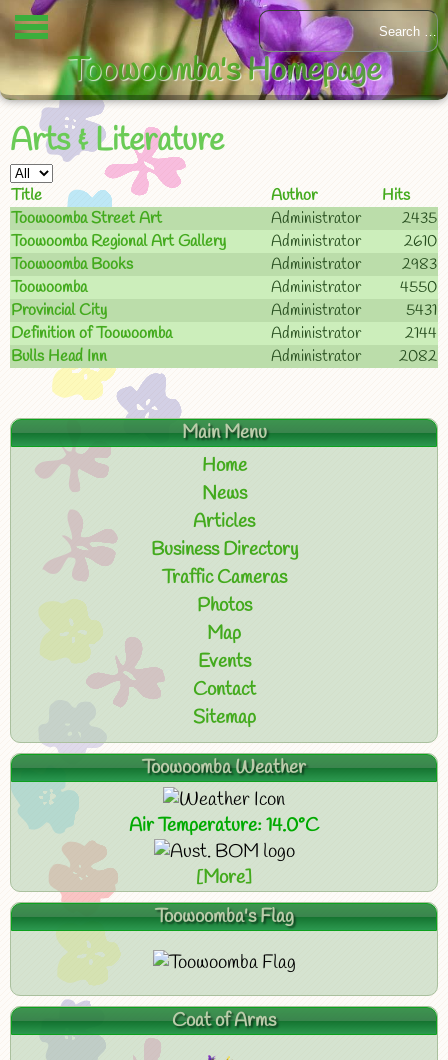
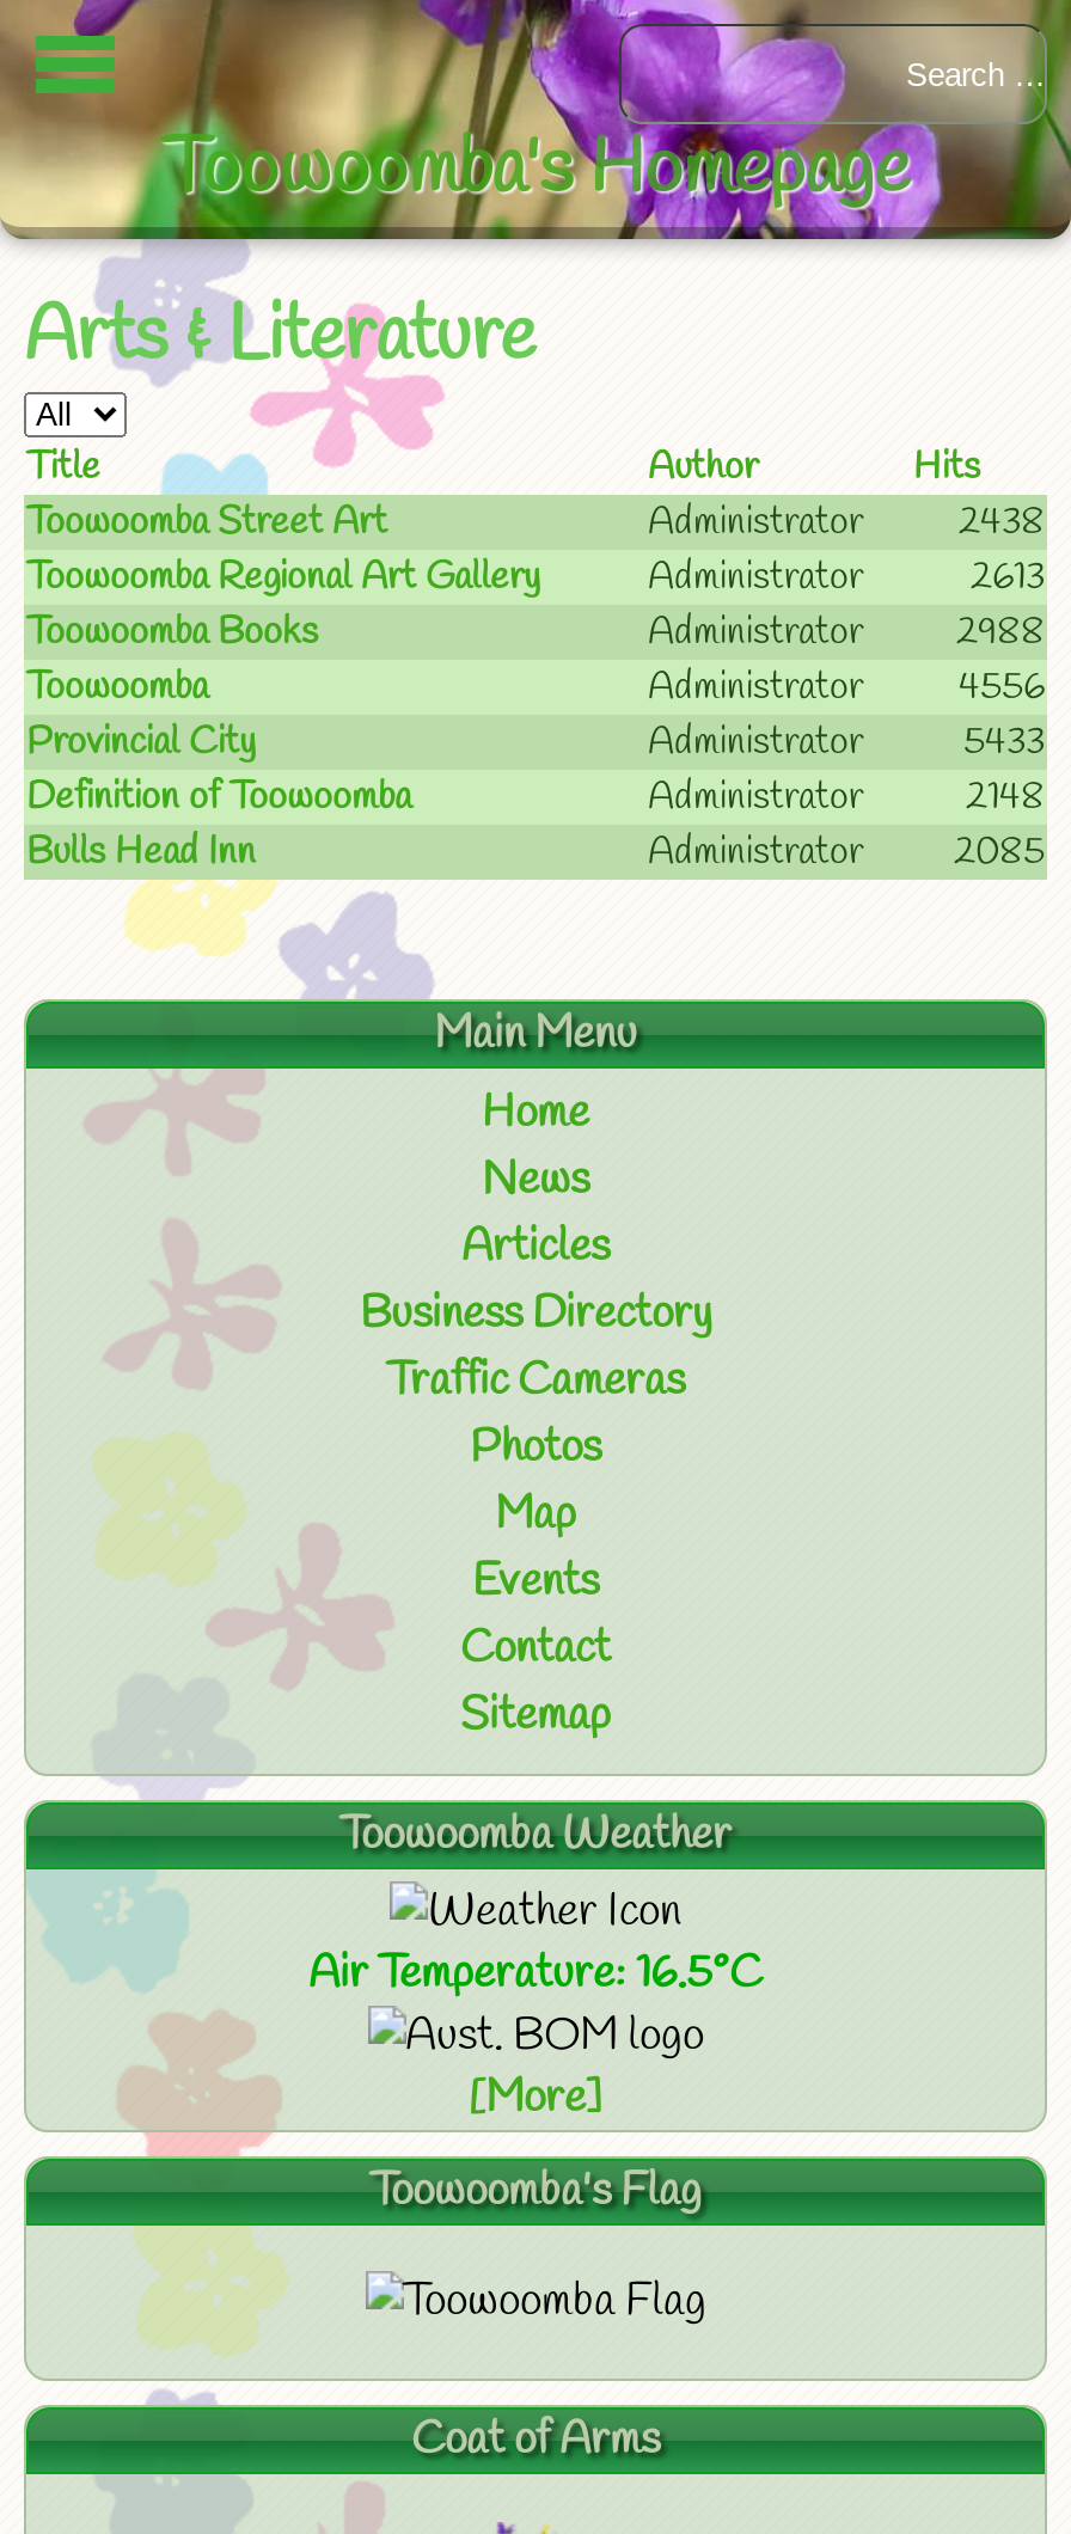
[271,208,437,229] Administrator 2435 -> [648,497,1045,547] Administrator 2438
[404,231,437,252] 2610 -> [971,552,1045,602] 2613
[271,254,437,275] Administrator 2983 -> [648,607,1045,657] Administrator 2988
[271,277,437,298] Administrator 4550 -> [648,662,1045,712] Administrator 4556
[406,300,437,321] 5431 -> [963,717,1045,767] 5433
[405,323,437,344] 2144 -> [966,772,1045,822] 2148
[271,346,437,367] Administrator 2082 -> [648,827,1045,877] Administrator 2085
[129,813,319,839] Air Temperature: 14.0°C -> [308,1944,763,2006] Air Temperature: 16.5°C

